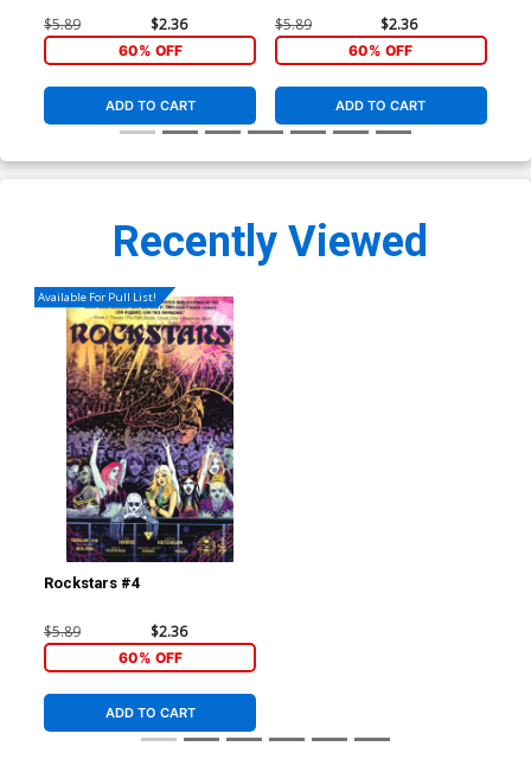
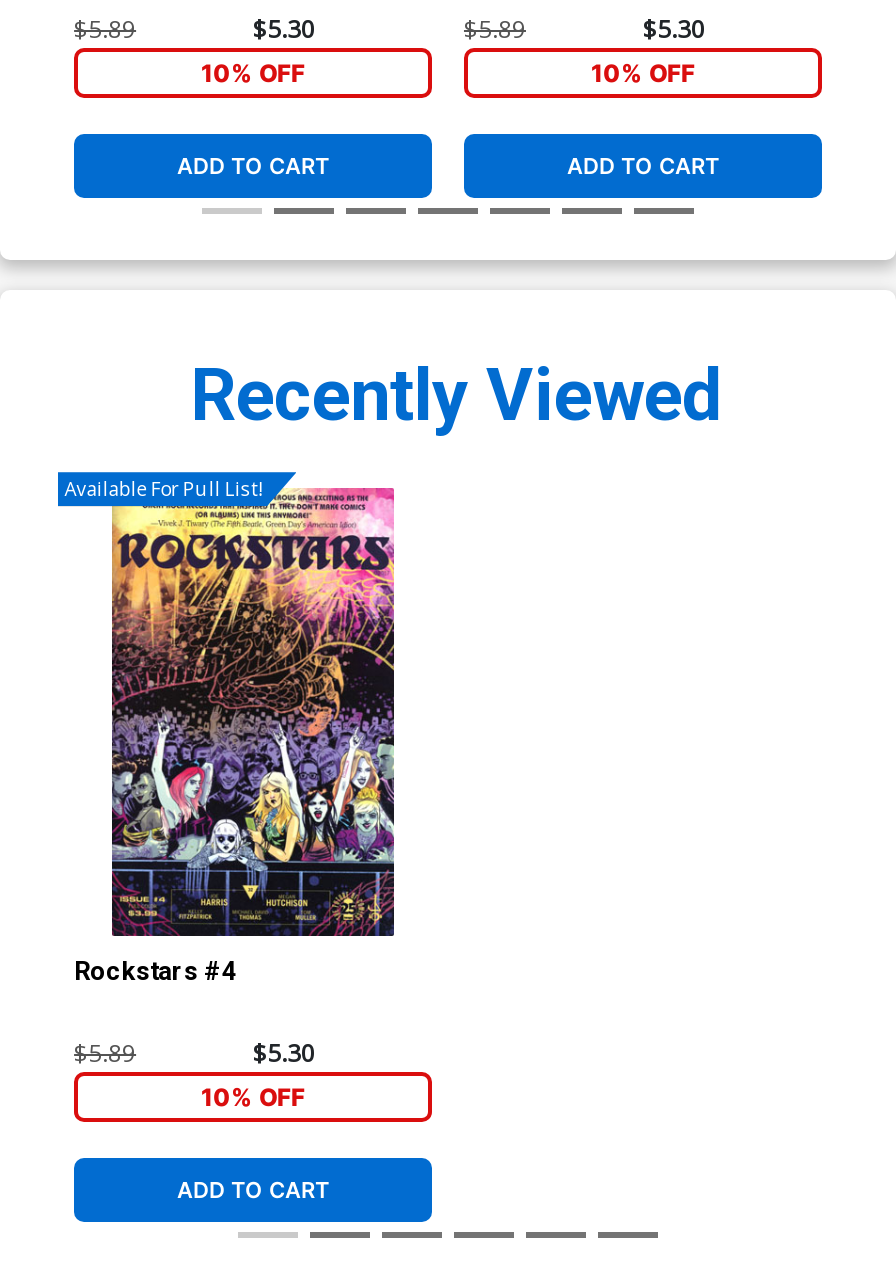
[150,15,187,35] $2.36 -> [253,13,315,47] $5.30
[381,15,418,35] $2.36 -> [643,13,705,47] $5.30
[118,41,182,59] 60% OFF -> [201,58,305,88] 10% OFF
[349,41,413,59] 60% OFF -> [591,58,695,88] 10% OFF
[150,622,187,642] $2.36 -> [253,1037,315,1071] $5.30
[118,649,182,666] 60% OFF -> [201,1082,305,1112] 10% OFF

